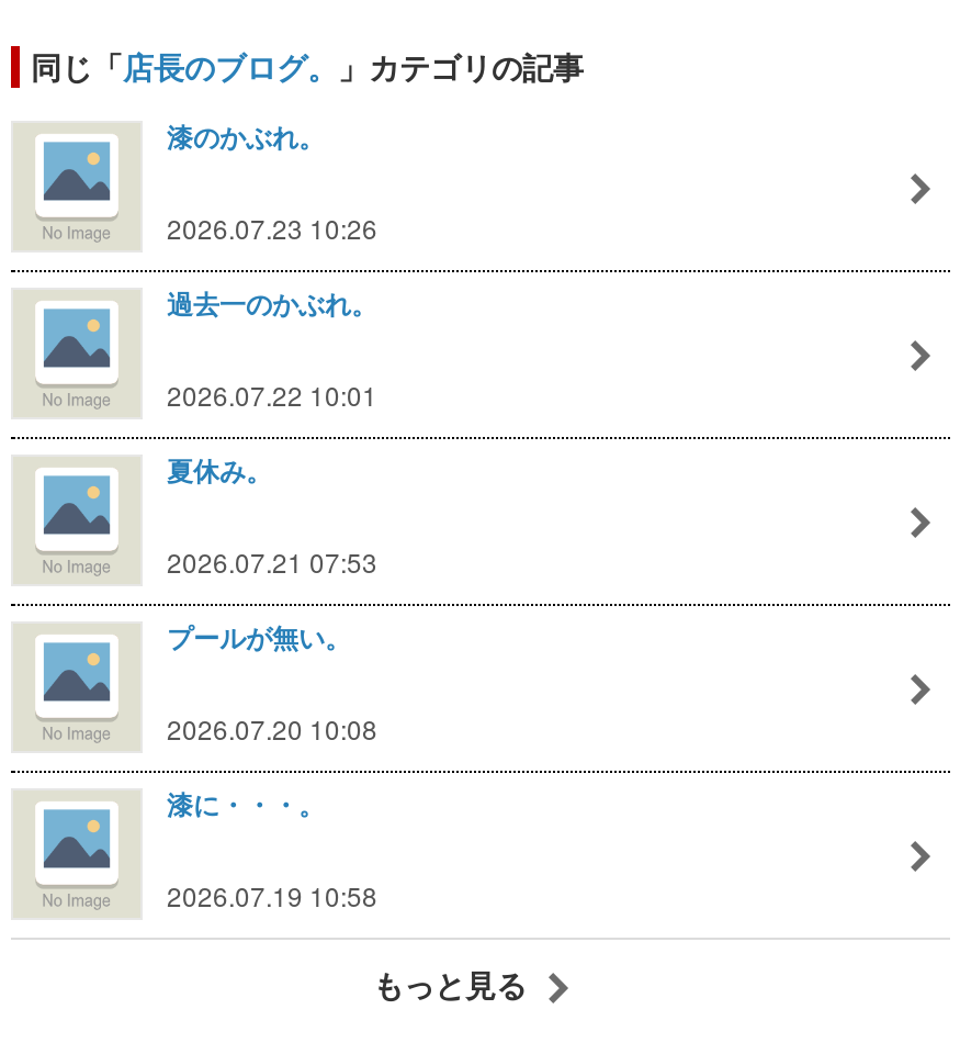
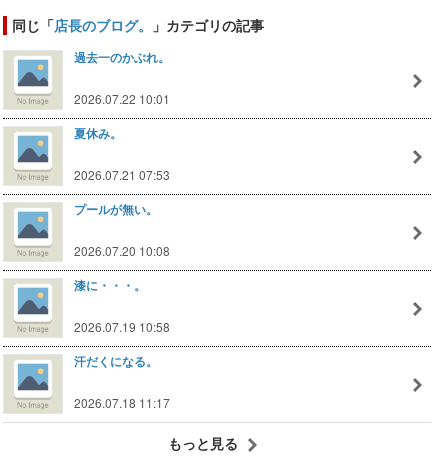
[167,118,377,245] 漆のかぶれ。 | 2026.07.23 10:26 -> none
moved [167,285,377,913] -> [74,49,170,335]: 過去一のかぶれ。 | 2026.07.22 10:01 | 夏休み。 | 2026.07.21 07:53 | プールが無い。 | 2026.07.20 10:08 | 漆に・・・。 | 2026.07.19 10:58
none -> [74,353,170,411] 汗だくになる。 | 2026.07.18 11:17

